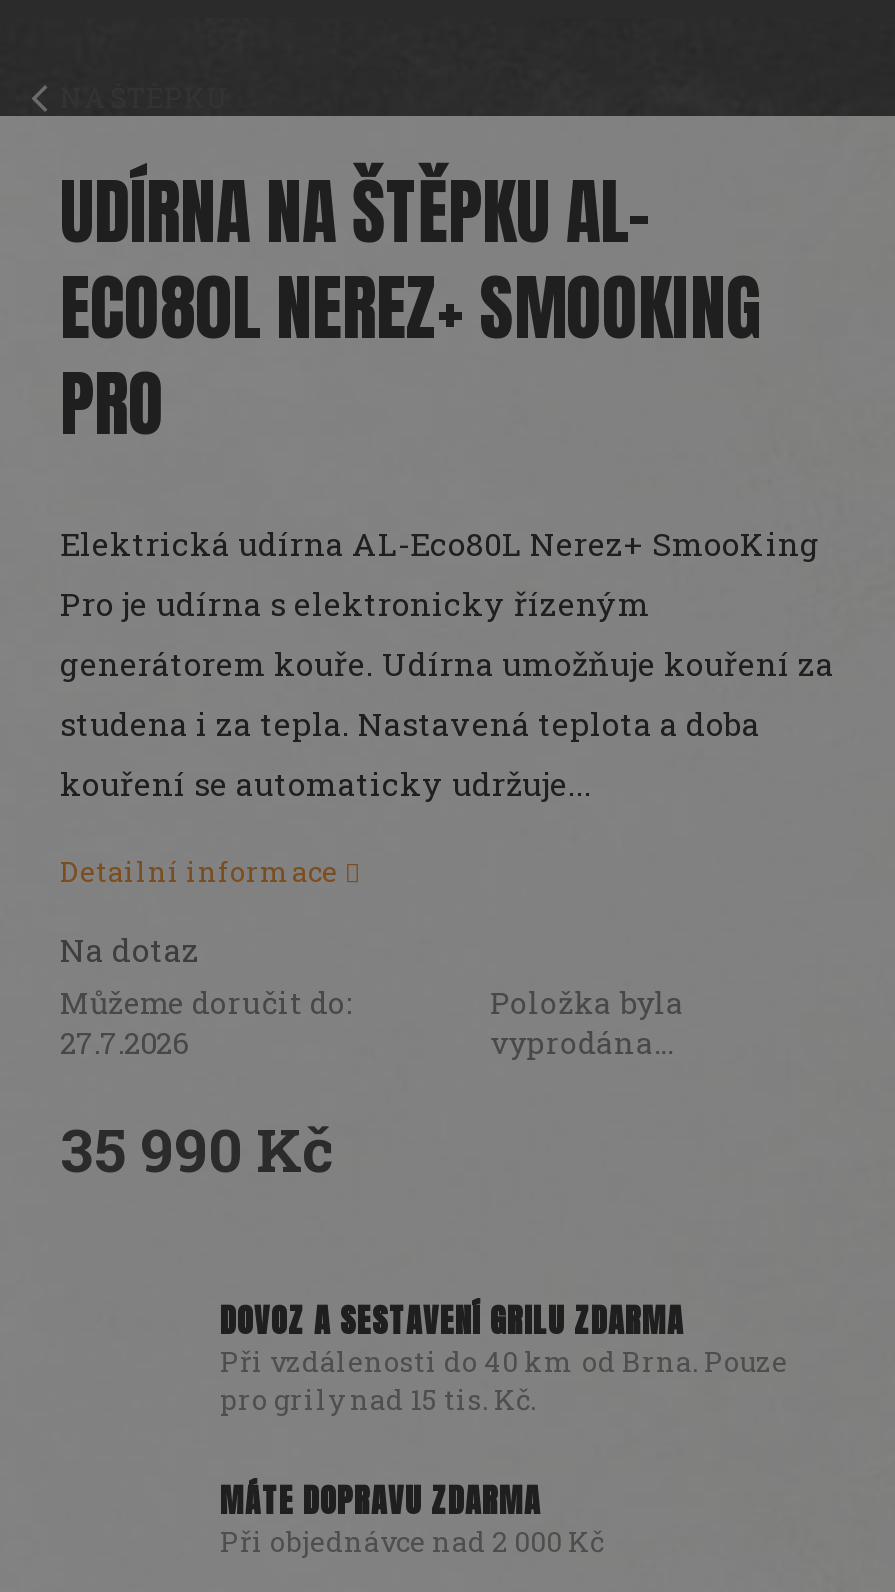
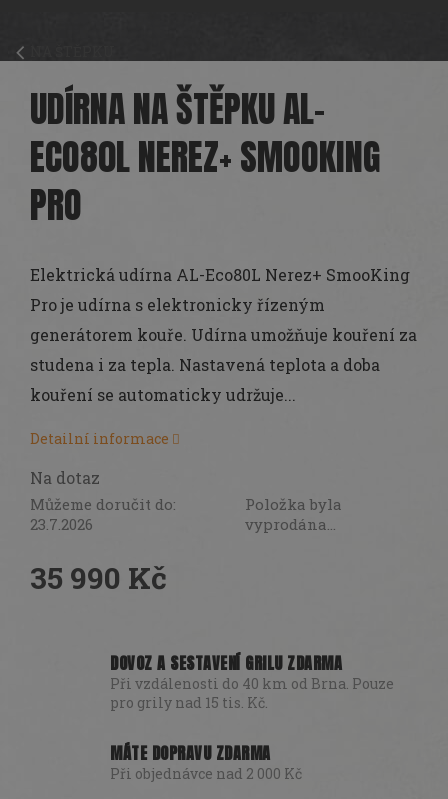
[60,1022,188,1062] 27.7.2026 -> [30,514,93,534] 23.7.2026

